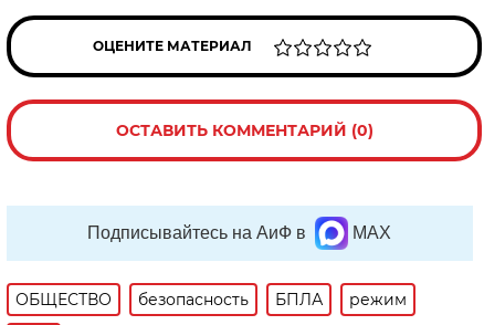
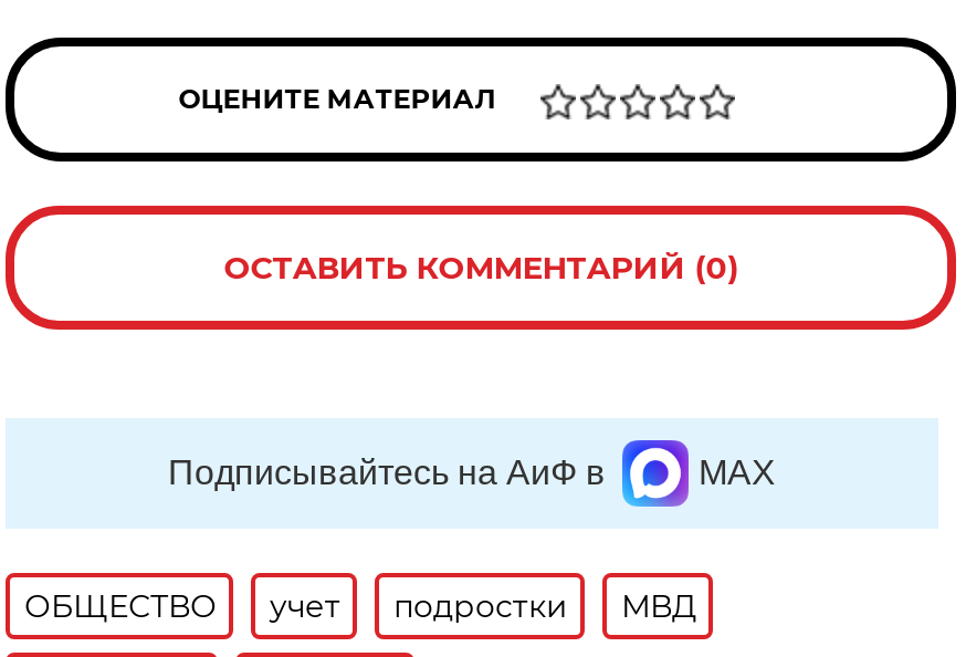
[139,290,407,310] безопасность | БПЛА | режим -> [269,586,696,626] учет | подростки | МВД

